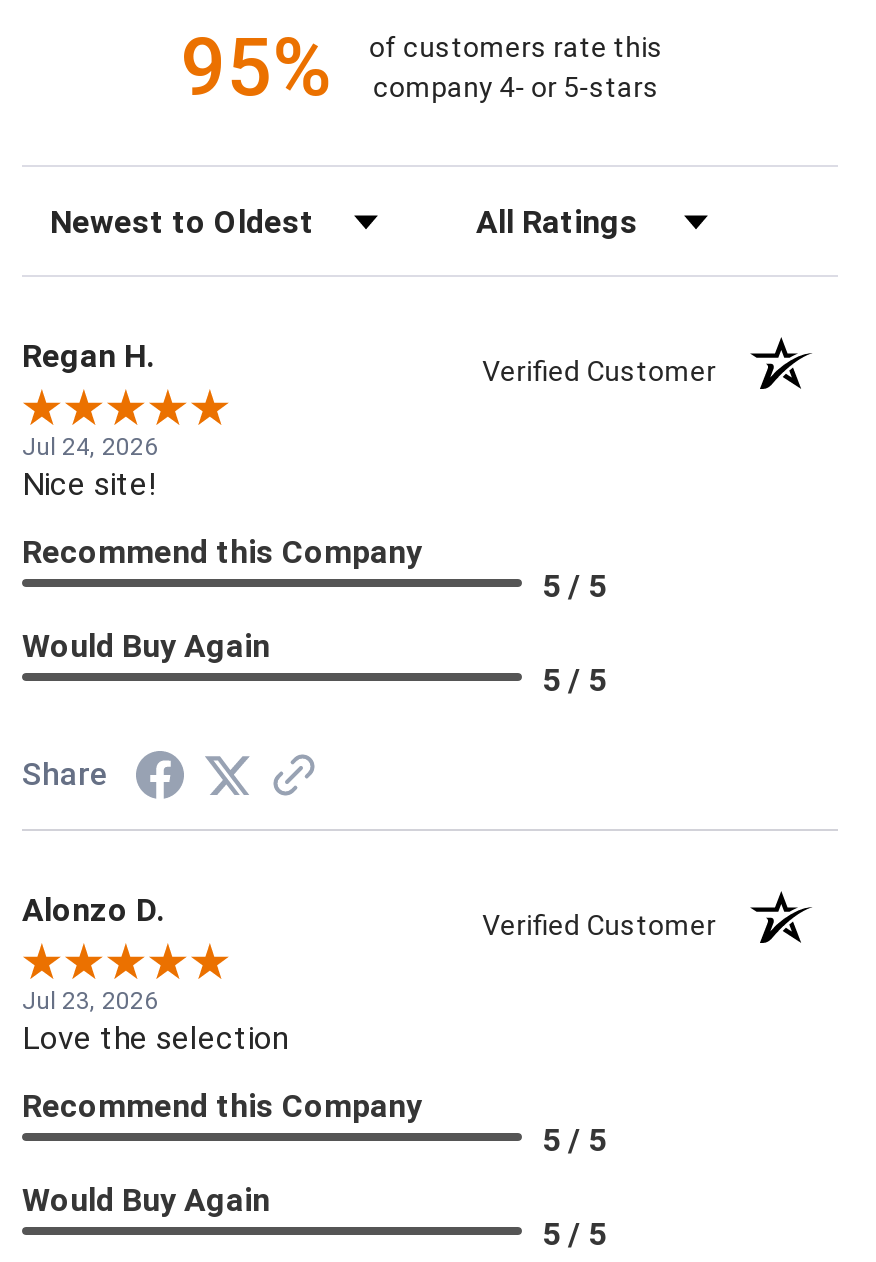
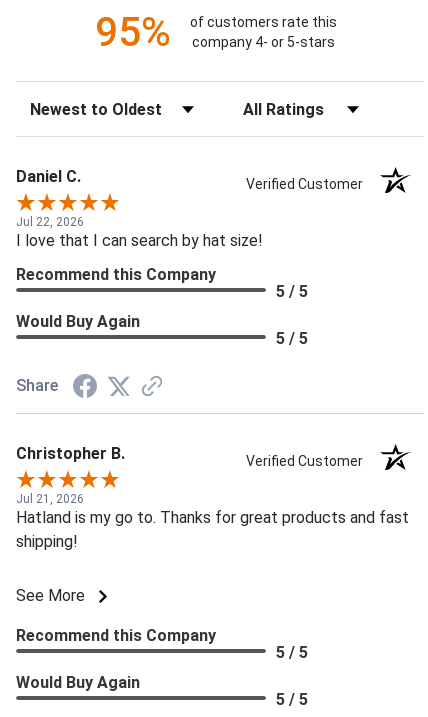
[22,336,154,374] Regan H. -> [16,167,81,186] Daniel C.
[22,432,158,502] Jul 24, 2026 | Nice site! -> [16,215,263,250] Jul 22, 2026 | I love that I can search by hat size!
[22,890,164,928] Alonzo D. -> [16,444,125,463] Christopher B.
[22,986,288,1056] Jul 23, 2026 | Love the selection -> [16,492,409,605] Jul 21, 2026 | Hatland is my go to. Thanks for great products and fast | shipping! | See More

